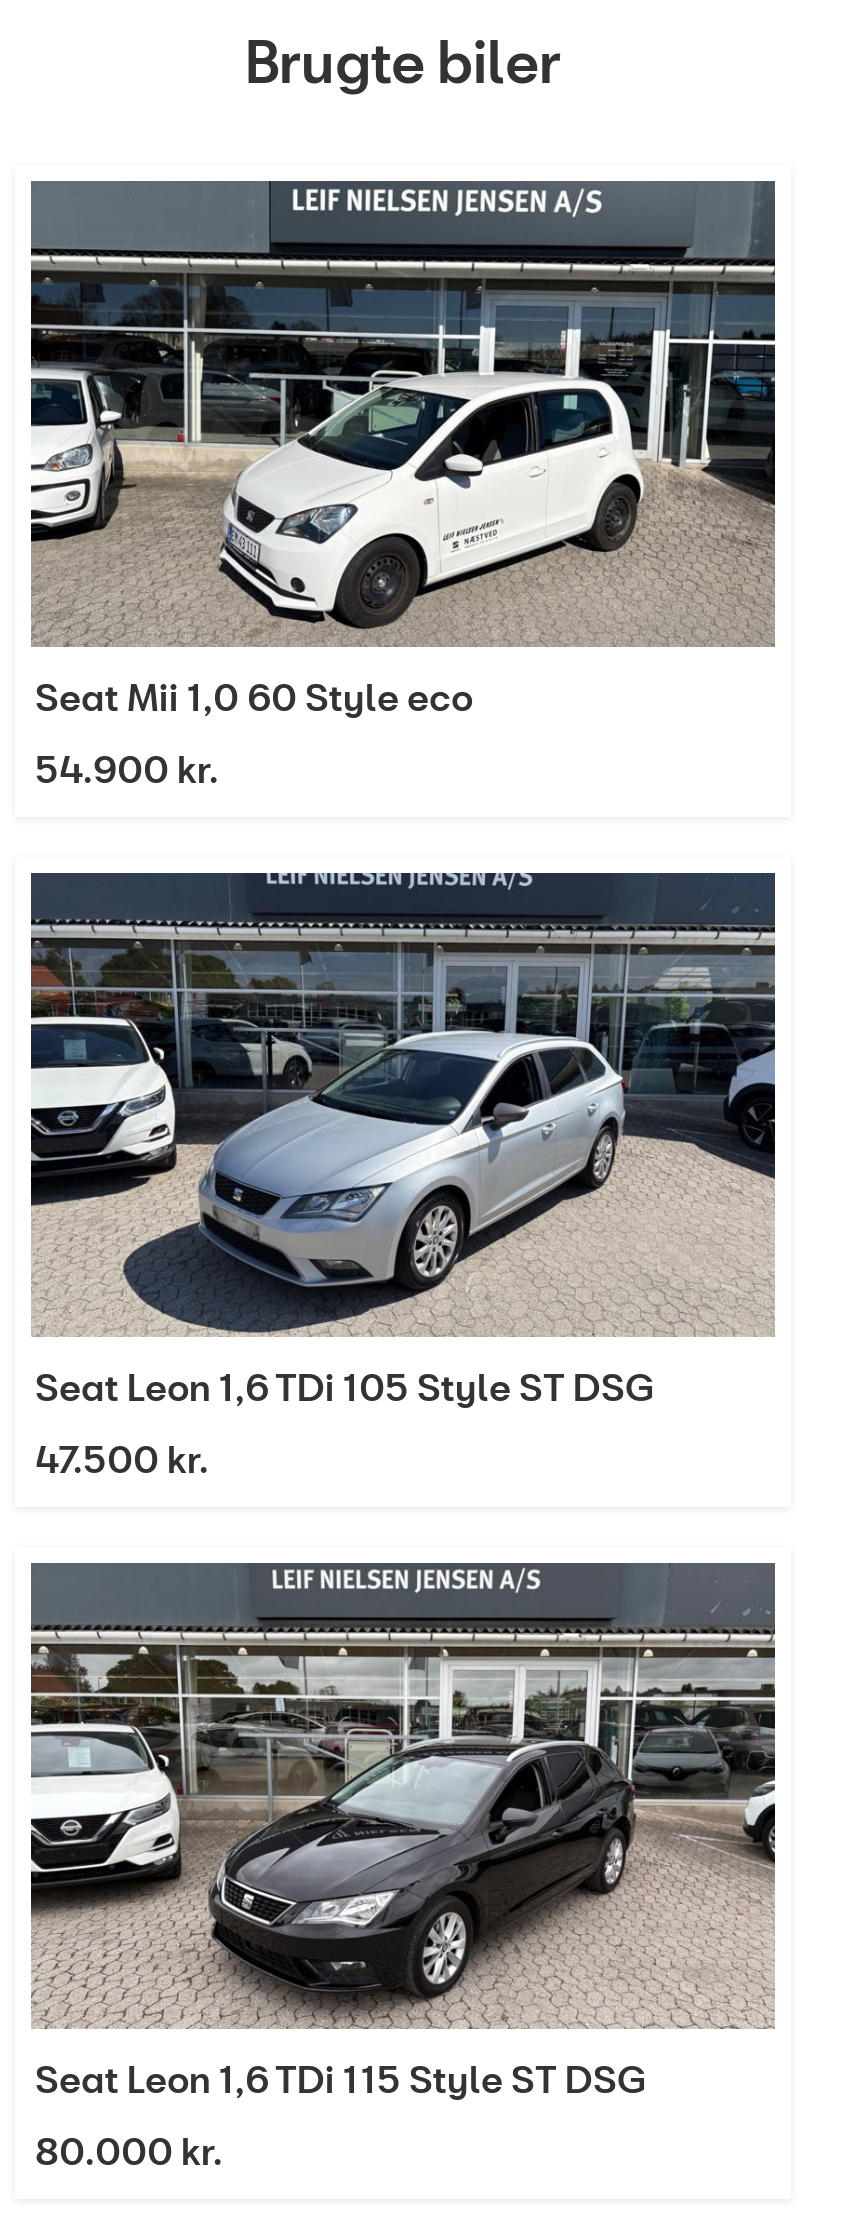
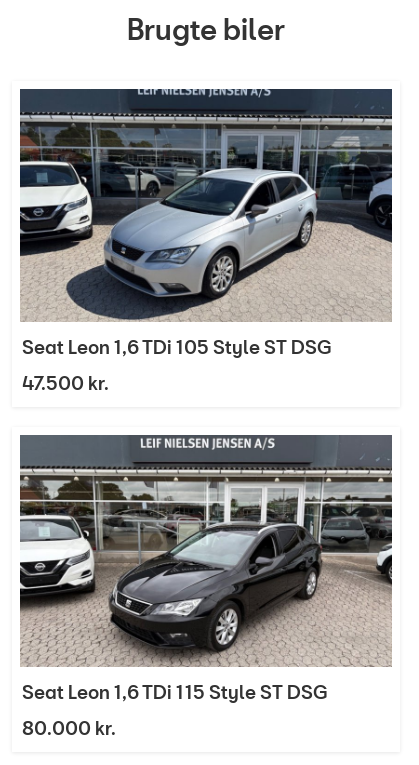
[29,181,777,791] [image] | Seat Mii 1,0 60 Style eco | 54.900 kr. -> none

